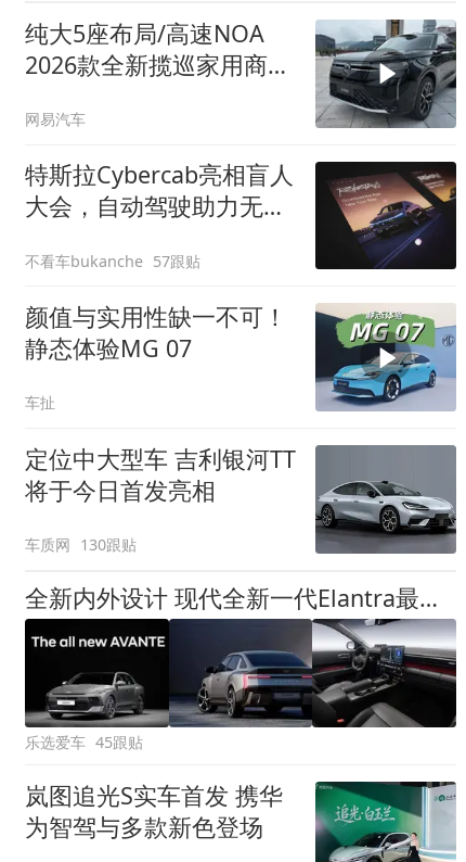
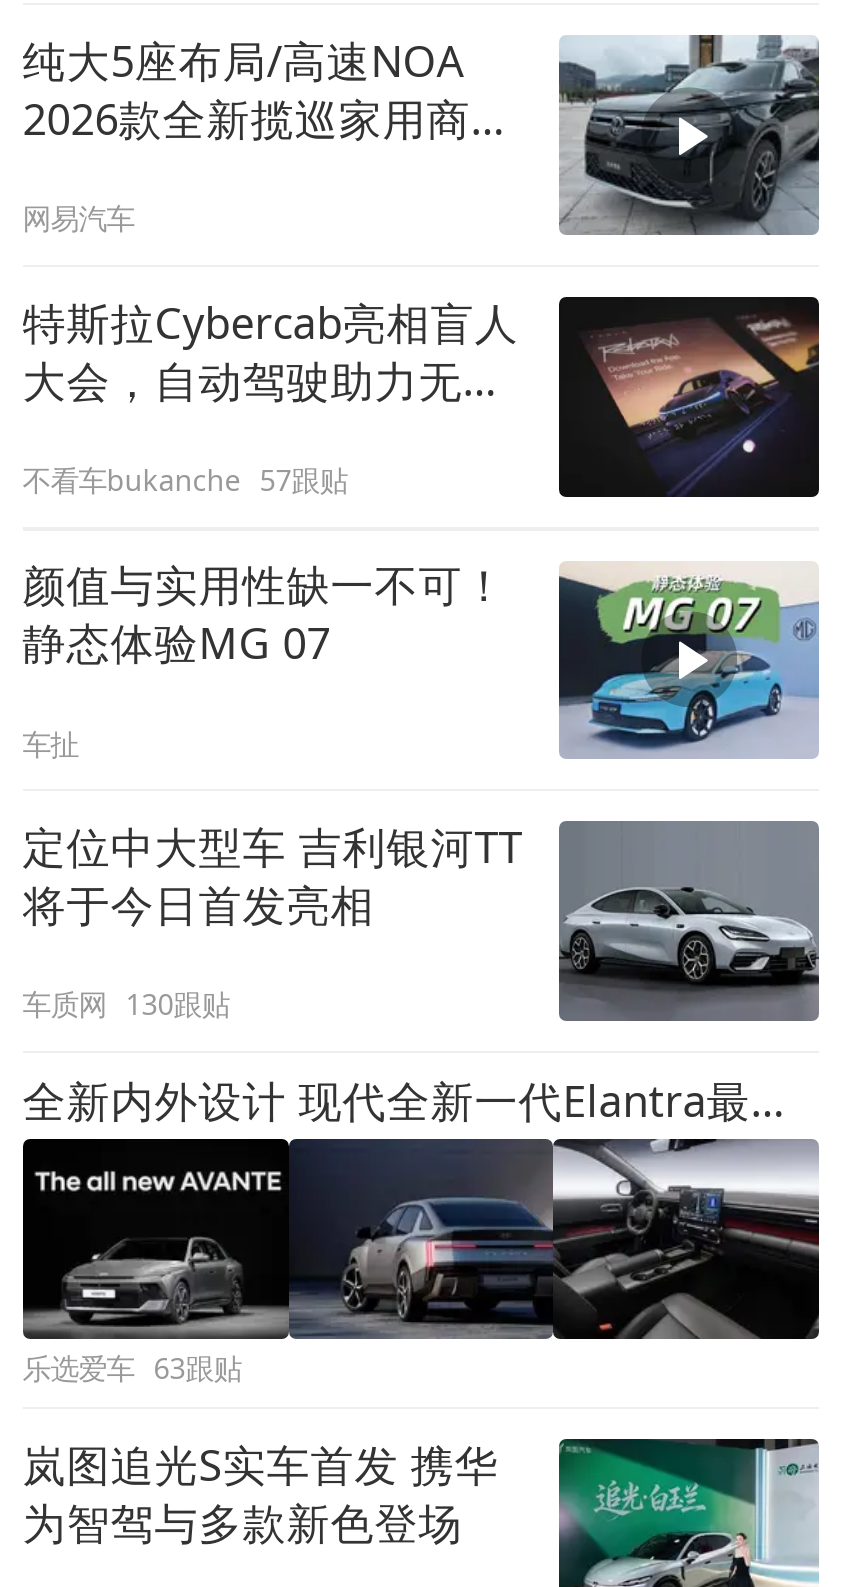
[25,732,143,753] 乐选爱车 45跟贴 -> [22,1348,242,1386] 乐选爱车 63跟贴

